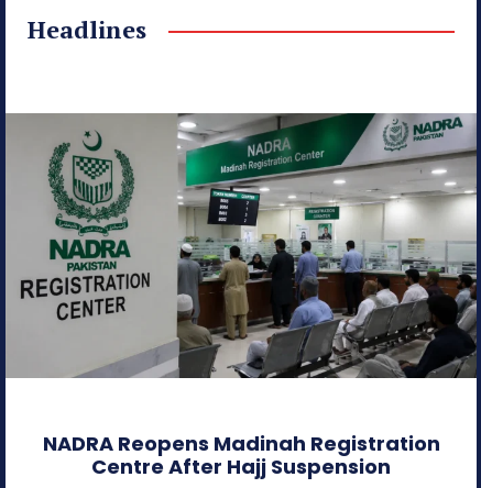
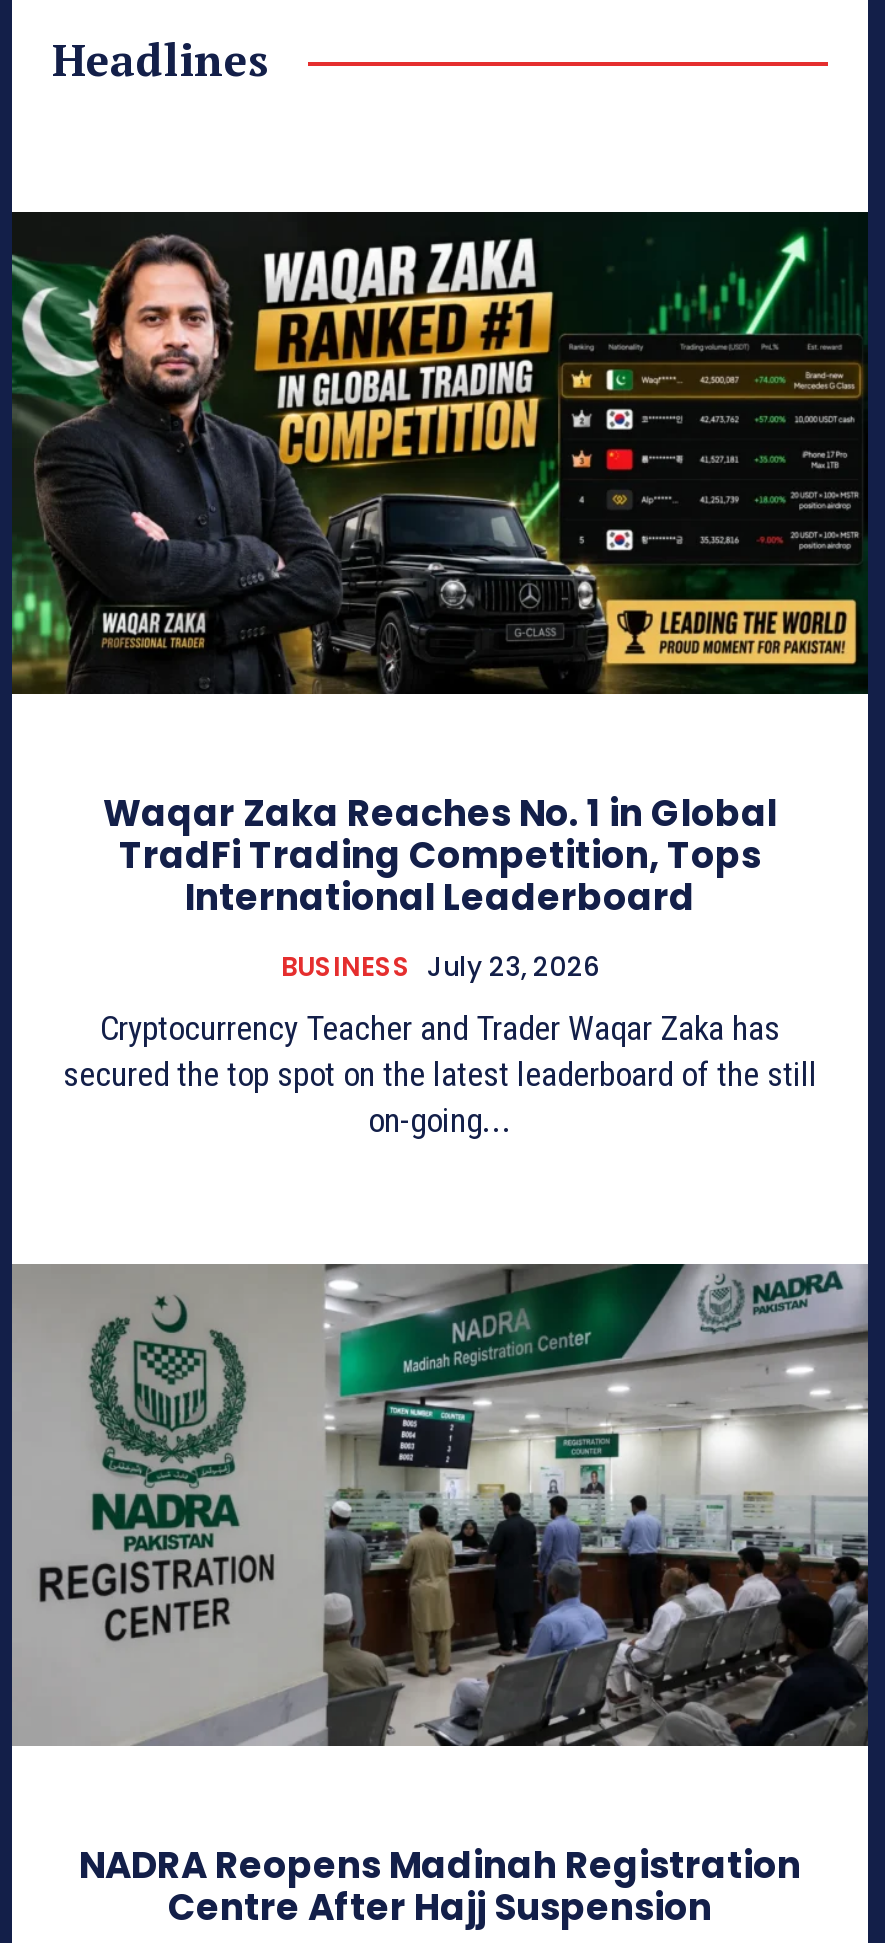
none -> [12,210,870,694] [image]
none -> [63,788,817,1140] Waqar Zaka Reaches No. 1 in Global | TradFi Trading Competition, Tops | International Leaderboard | BUSINESS July 23, 2026 | Cryptocurrency Teacher and Trader Waqar Zaka has | secured the top spot on the latest leaderboard of the still | on-going...

